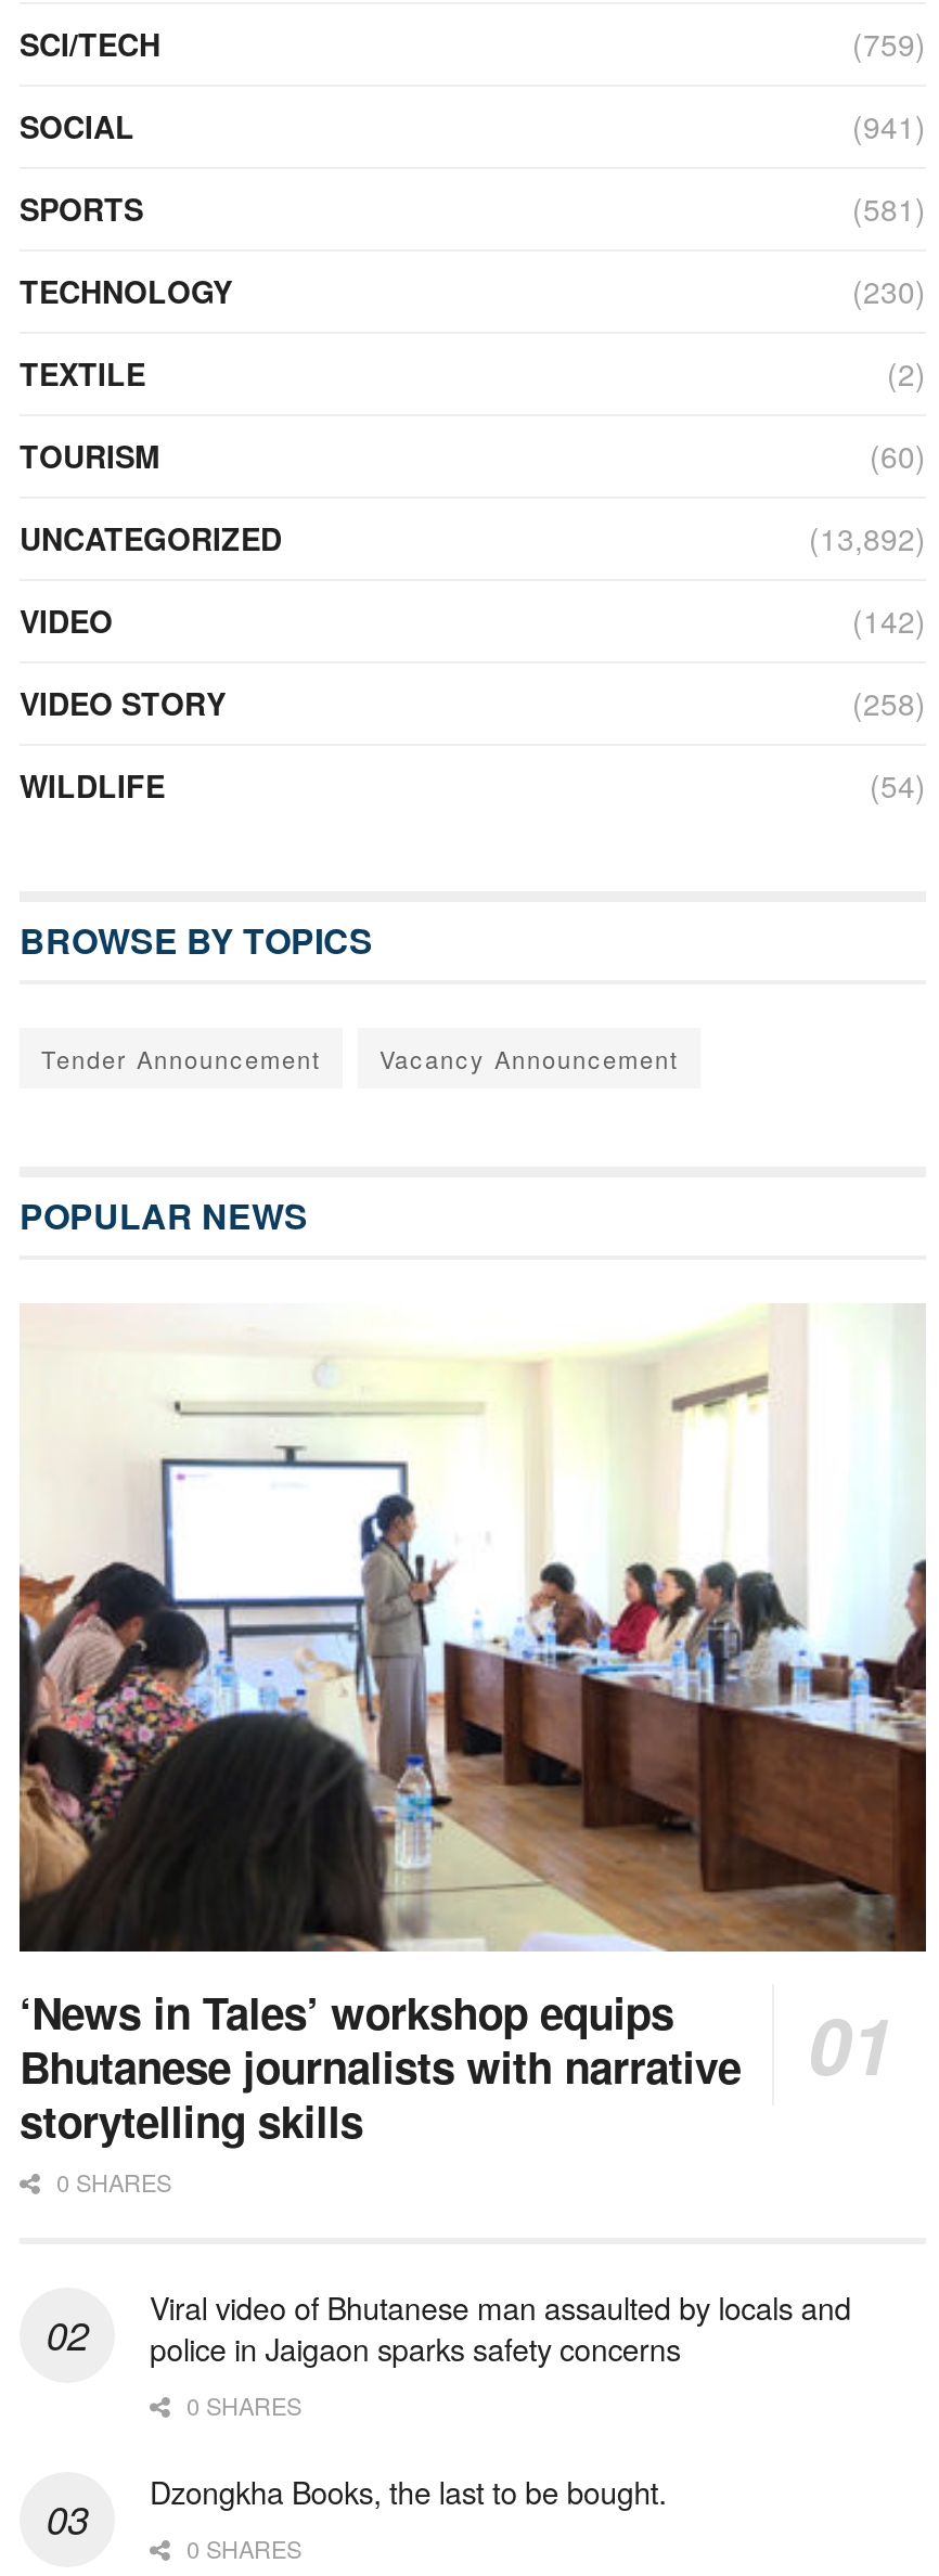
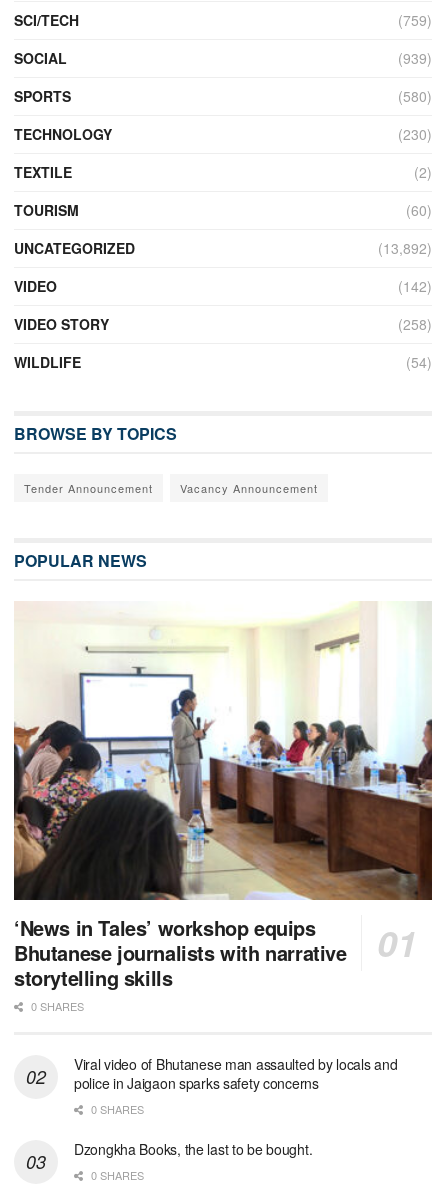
[852,104,926,147] (941) -> [398,48,432,68] (939)
[852,186,926,229] (581) -> [398,86,432,106] (580)

